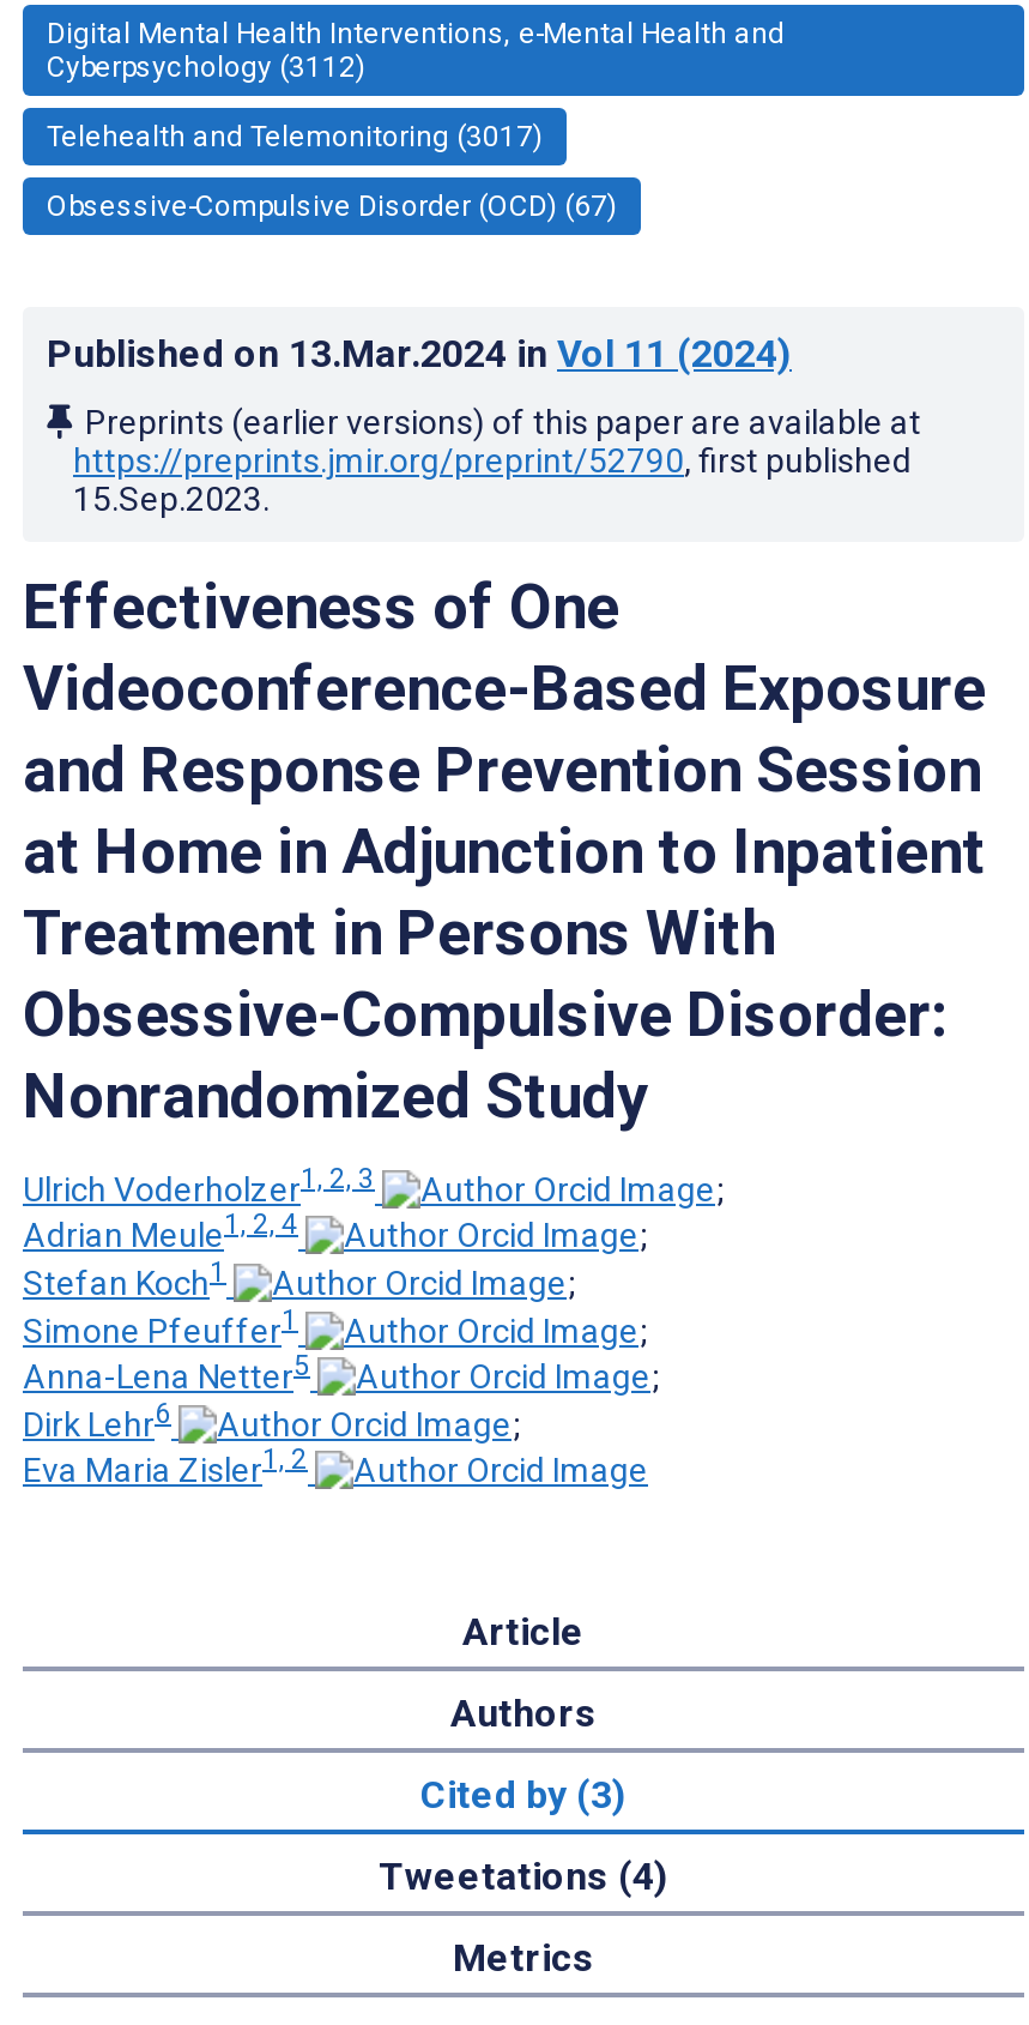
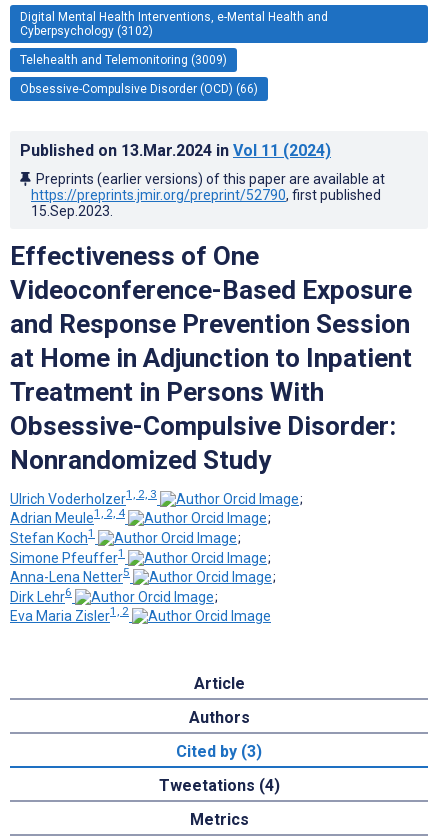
[47,50,365,84] Cyberpsychology (3112) -> [20,24,153,38] Cyberpsychology (3102)
[47,120,543,153] Telehealth and Telemonitoring (3017) -> [20,53,227,67] Telehealth and Telemonitoring (3009)
[47,189,617,223] Obsessive-Compulsive Disorder (OCD) (67) -> [20,82,258,96] Obsessive-Compulsive Disorder (OCD) (66)

